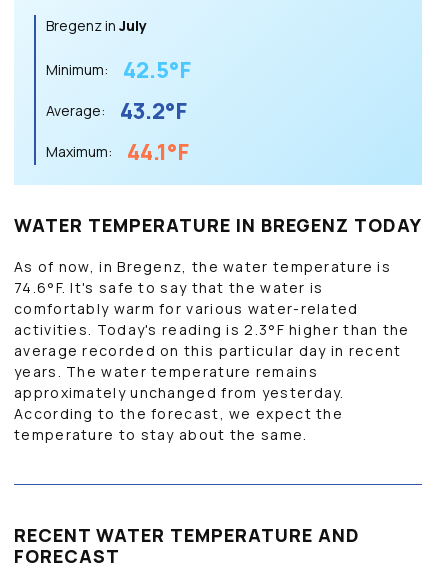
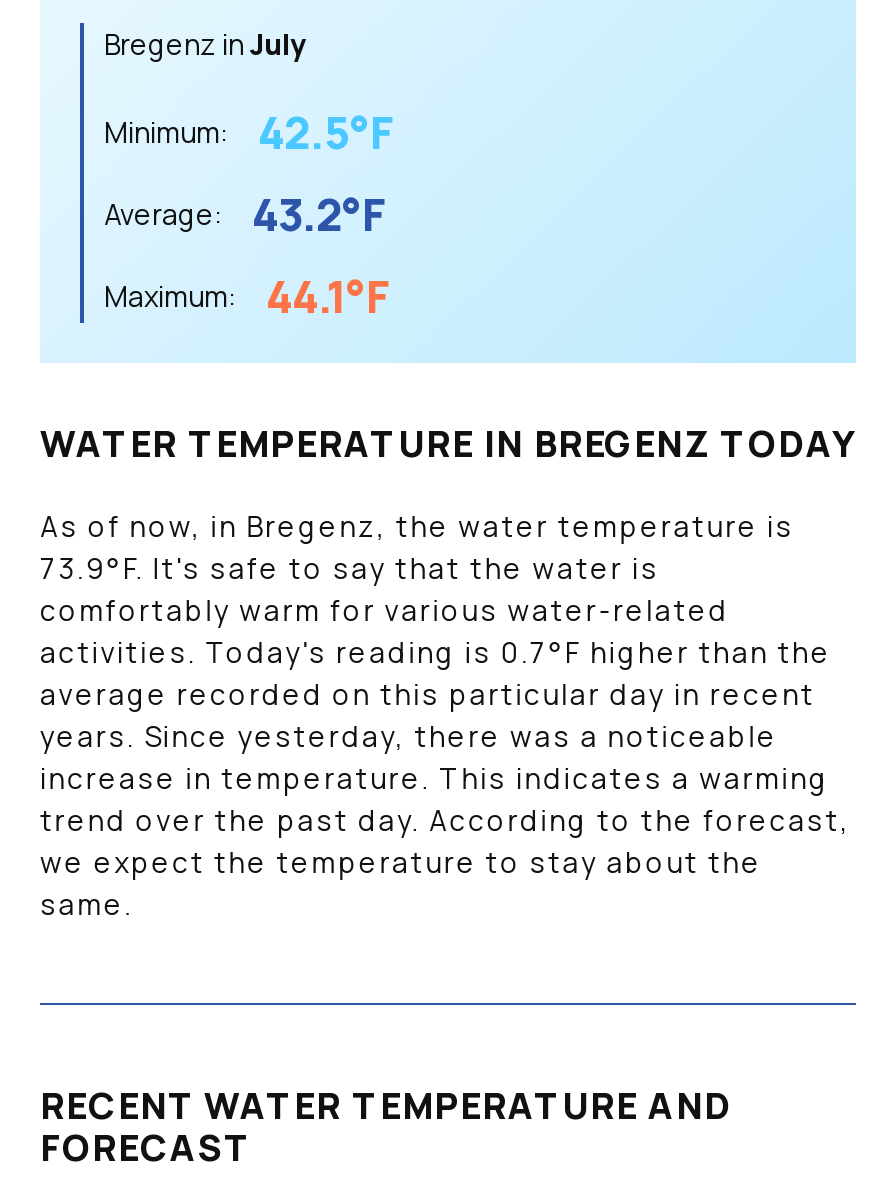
[14,278,324,297] 74.6°F. It's safe to say that the water is -> [40,549,659,587] 73.9°F. It's safe to say that the water is
[14,320,410,339] activities. Today's reading is 2.3°F higher than the -> [40,633,831,671] activities. Today's reading is 0.7°F higher than the
[14,362,345,444] years. The water temperature remains | approximately unchanged from yesterday. | According to the forecast, we expect the | temperature to stay about the same. -> [40,717,851,923] years. Since yesterday, there was a noticeable | increase in temperature. This indicates a warming | trend over the past day. According to the forecast, | we expect the temperature to stay about the | same.

